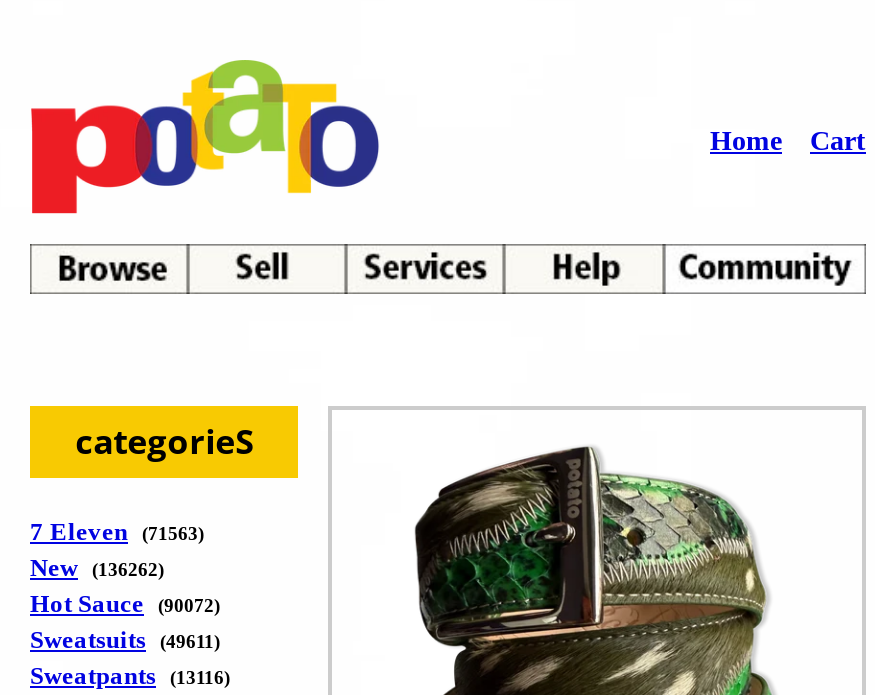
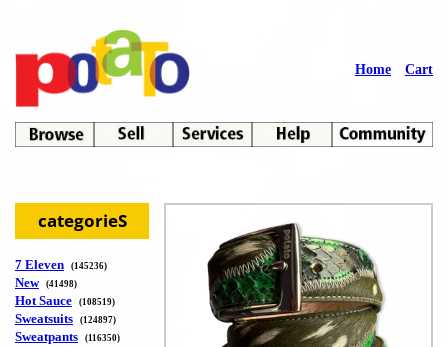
[30,517,204,545] 7 Eleven (71563) -> [15,258,107,272] 7 Eleven (145236)
[30,553,164,581] New (136262) -> [15,276,77,290] New (41498)
[30,589,220,617] Hot Sauce (90072) -> [15,294,115,308] Hot Sauce (108519)
[30,625,220,653] Sweatsuits (49611) -> [15,312,116,326] Sweatsuits (124897)
[30,661,230,689] Sweatpants (13116) -> [15,330,120,344] Sweatpants (116350)

